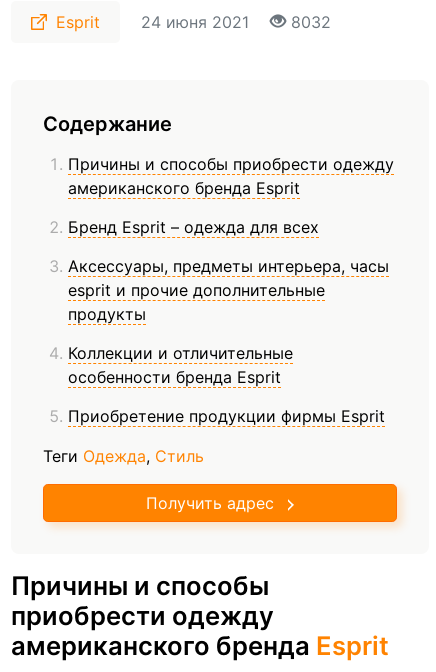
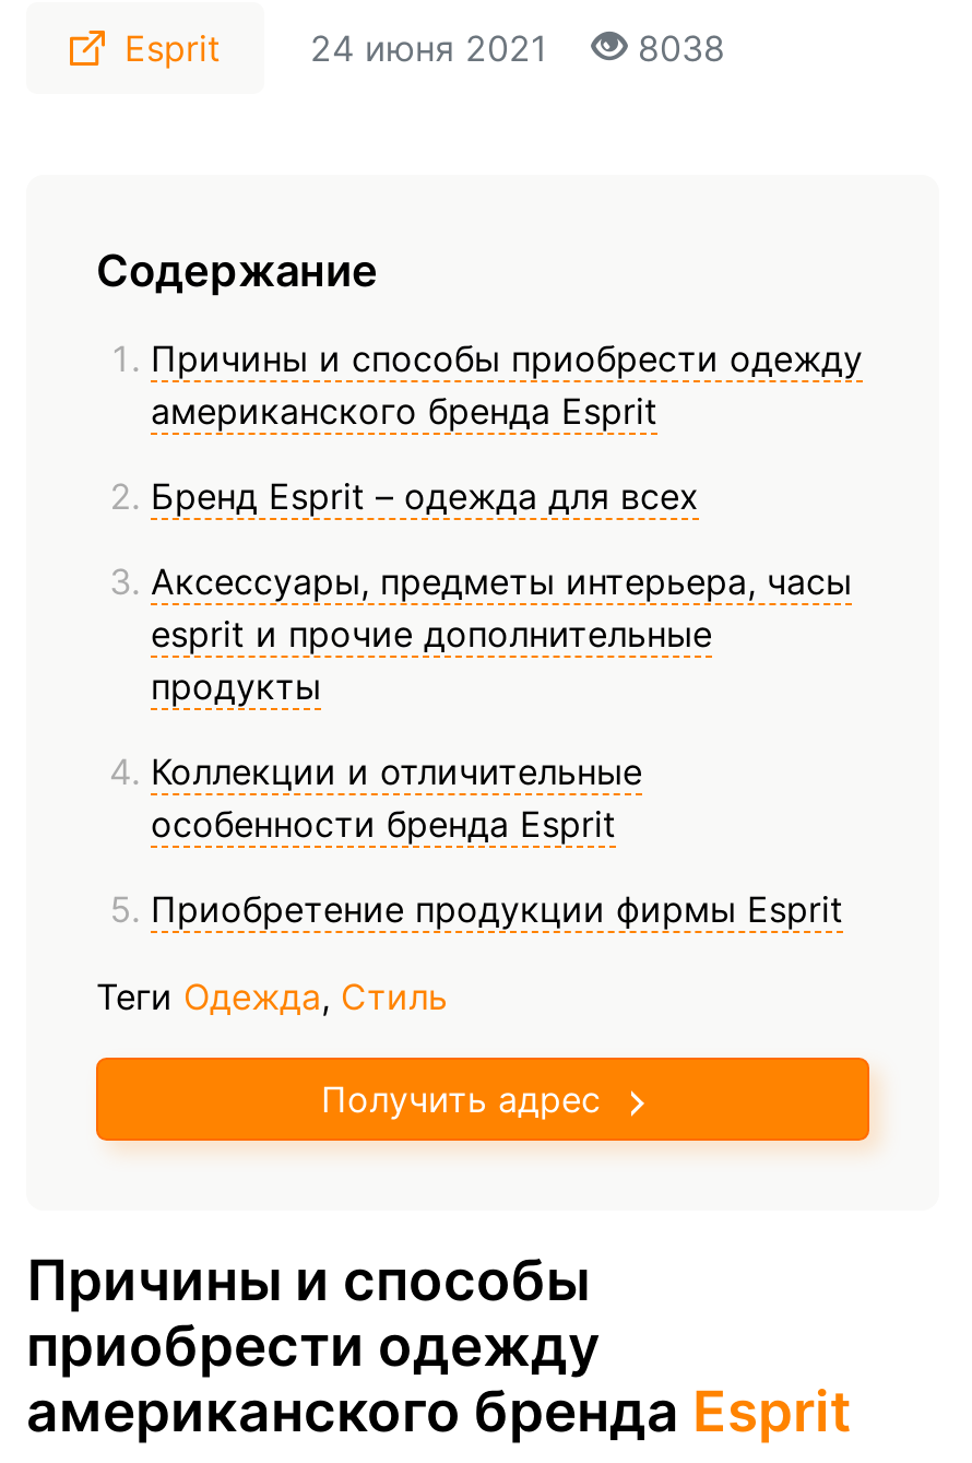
[141,12,331,32] 24 июня 2021 8032 -> [310,26,725,70] 24 июня 2021 8038

